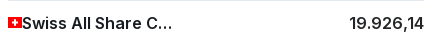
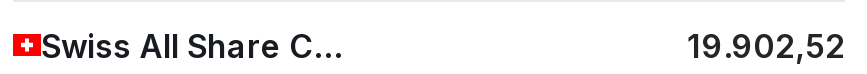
[349,13,424,33] 19.926,14 -> [687,26,845,66] 19.902,52

